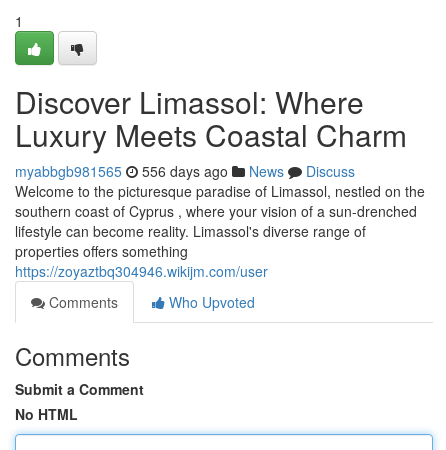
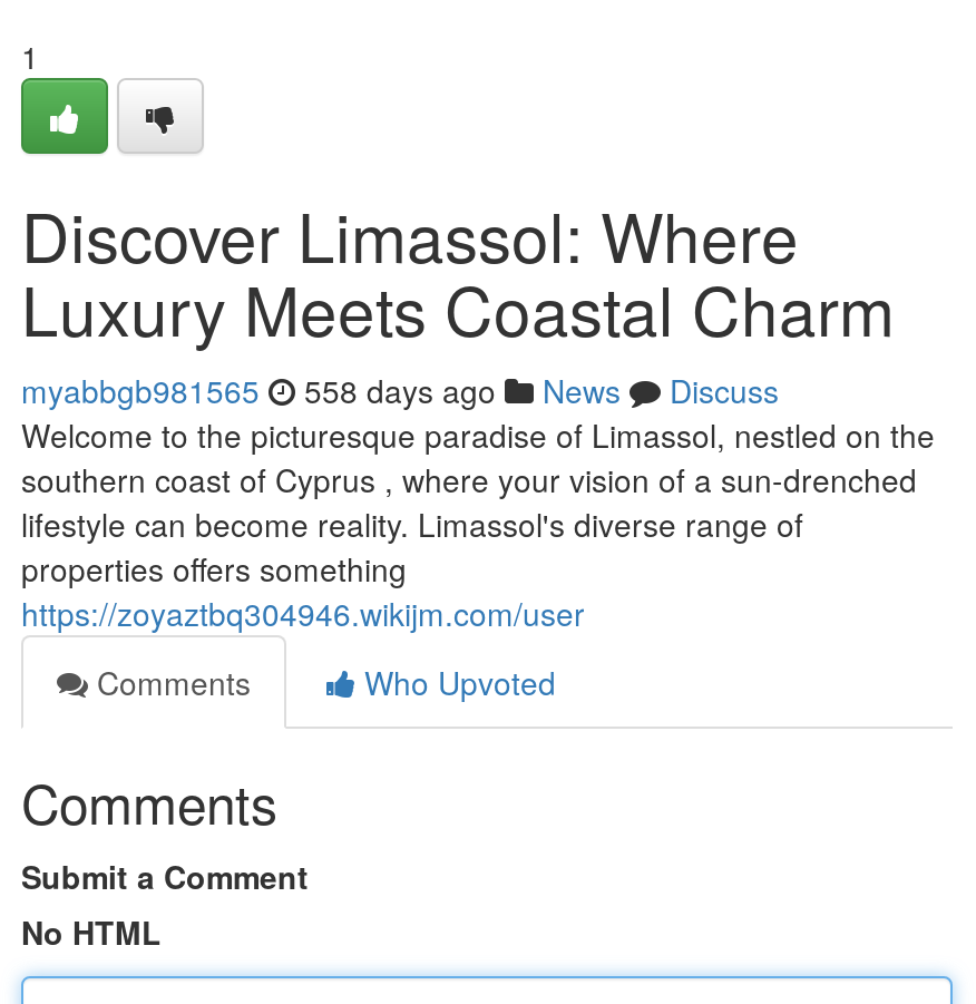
[15,161,355,181] myabbgb981565 556 days ago News Discuss -> [21,368,779,412] myabbgb981565 558 days ago News Discuss

